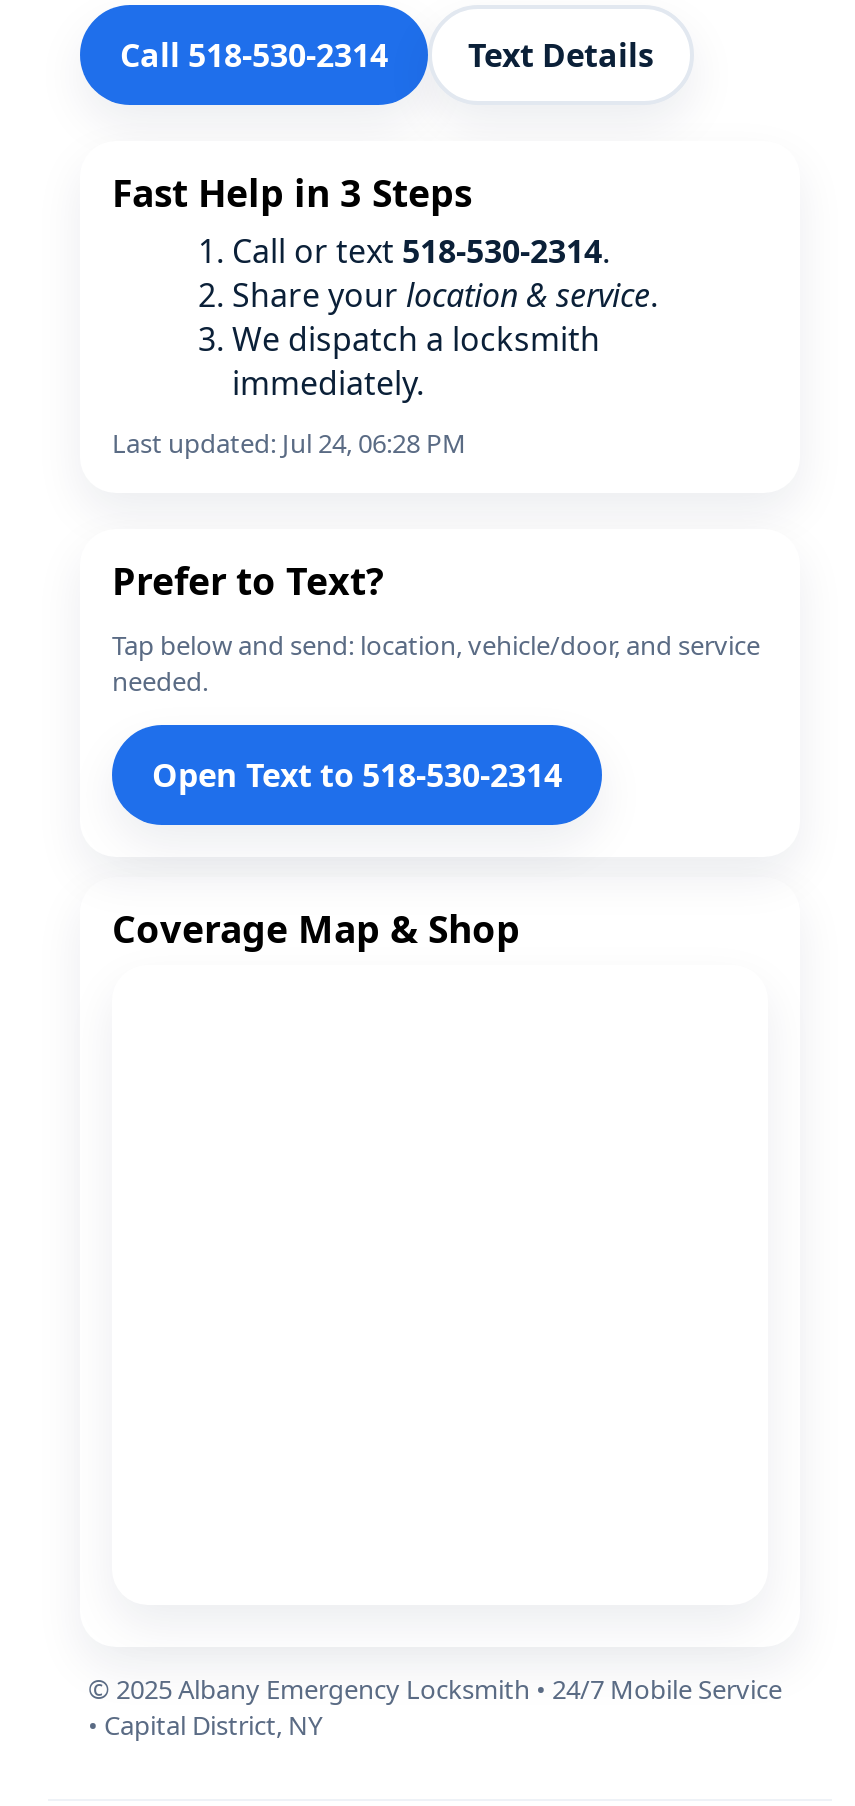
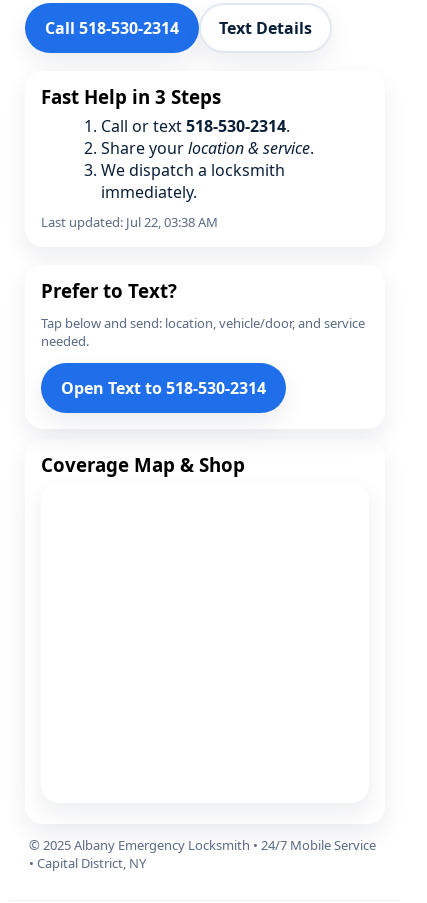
[112,425,466,461] Last updated: Jul 24, 06:28 PM -> [41,213,218,231] Last updated: Jul 22, 03:38 AM

